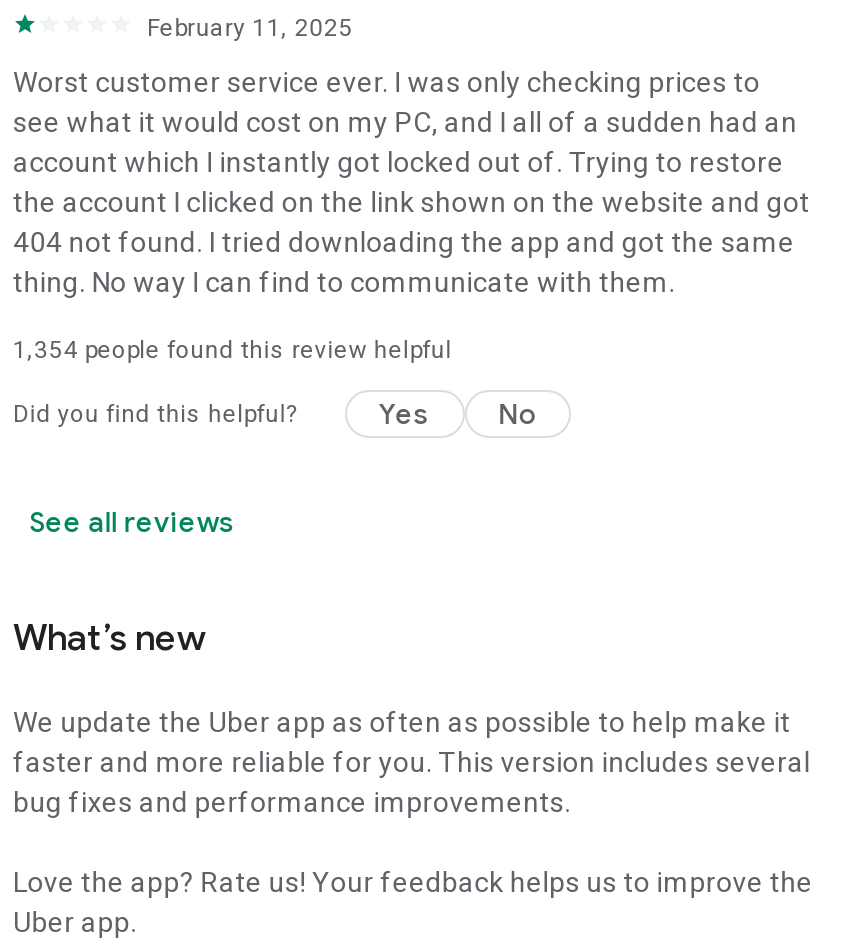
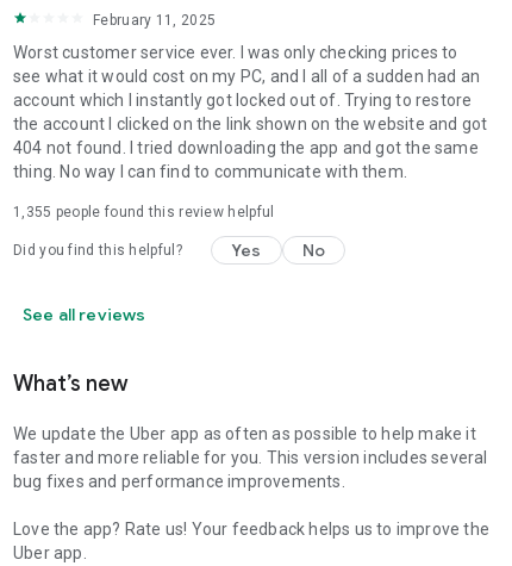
[13,336,452,364] 1,354 people found this review helpful -> [13,203,274,220] 1,355 people found this review helpful

